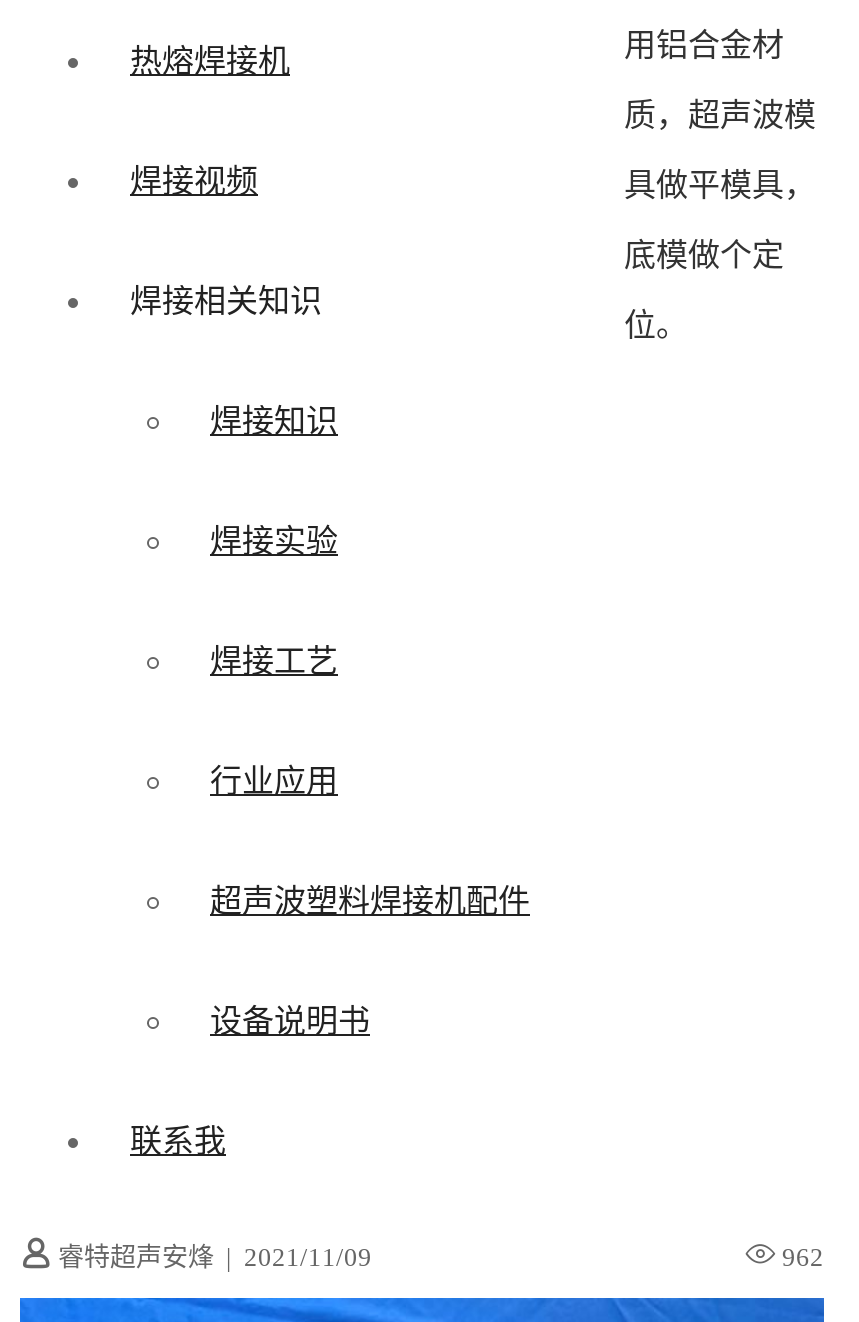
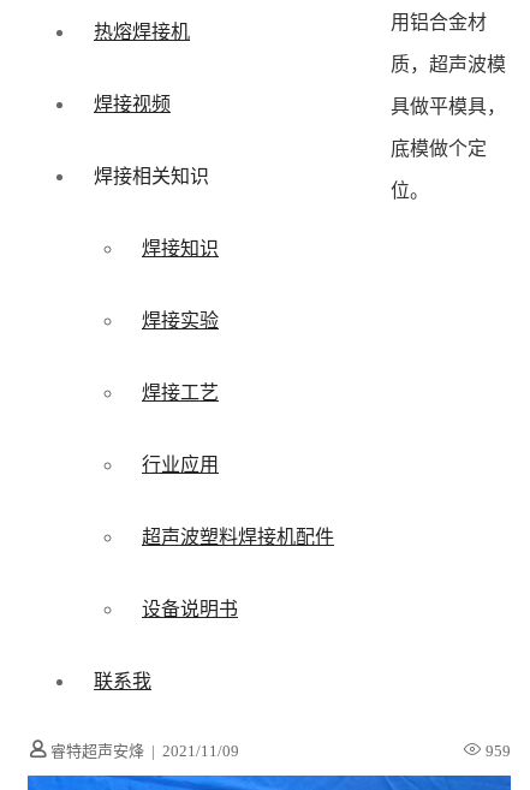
[776,1242,824,1272] 962 -> [482,742,511,760] 959

